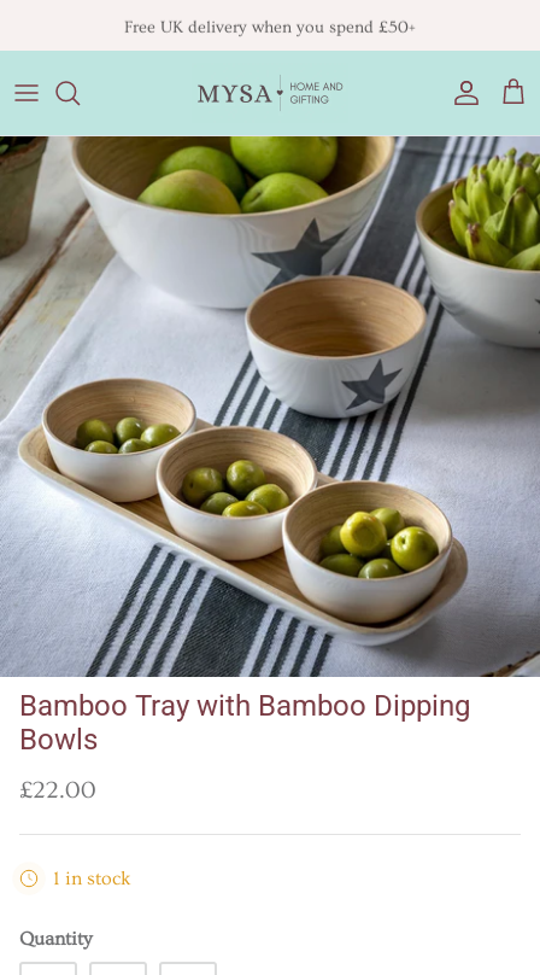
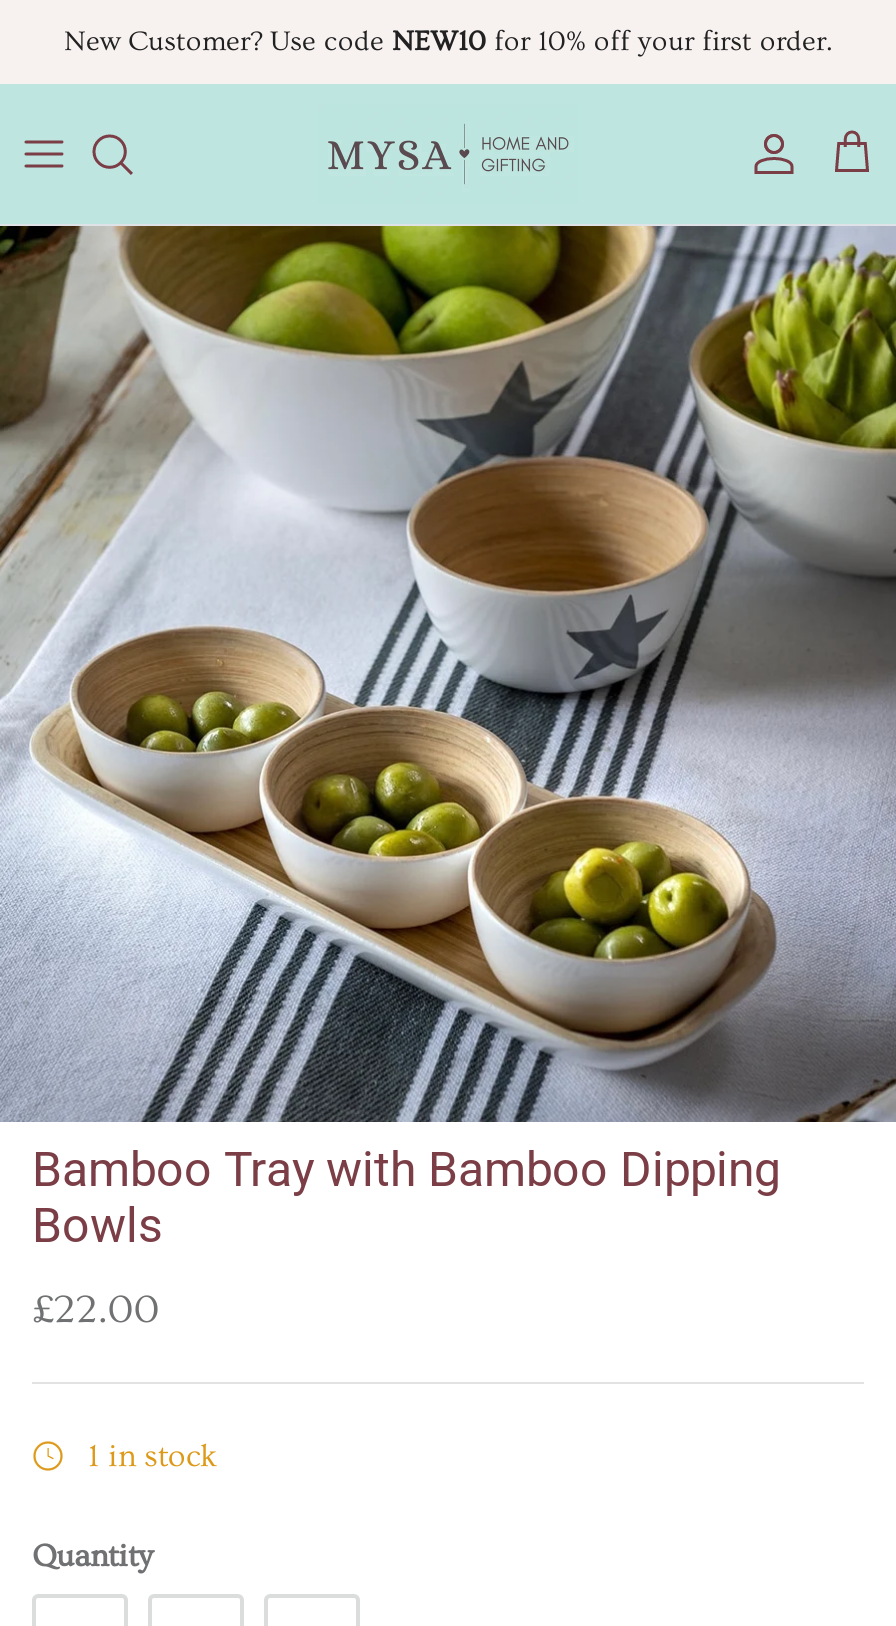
[124,16,416,35] Free UK delivery when you spend £50+ -> [64,26,832,58] New Customer? Use code NEW10 for 10% off your first order.

